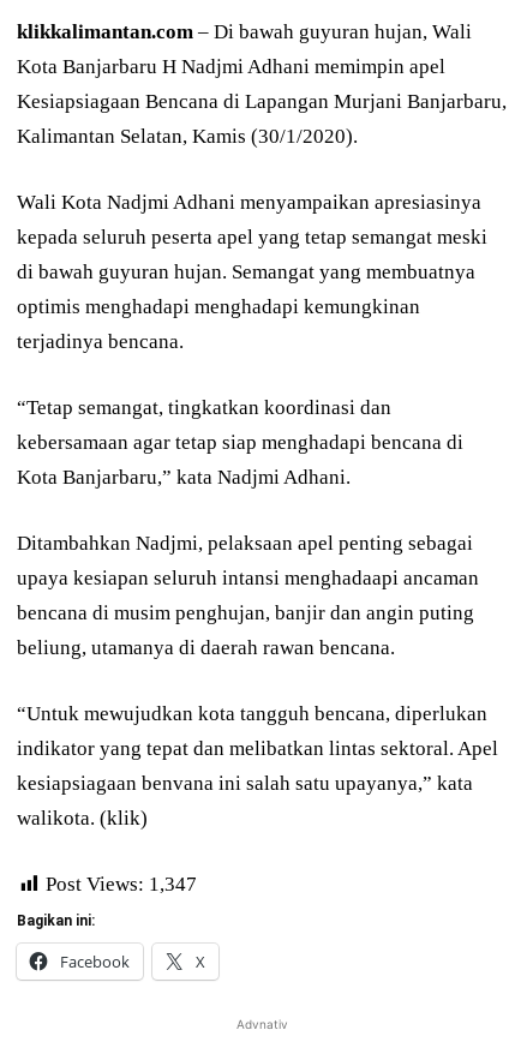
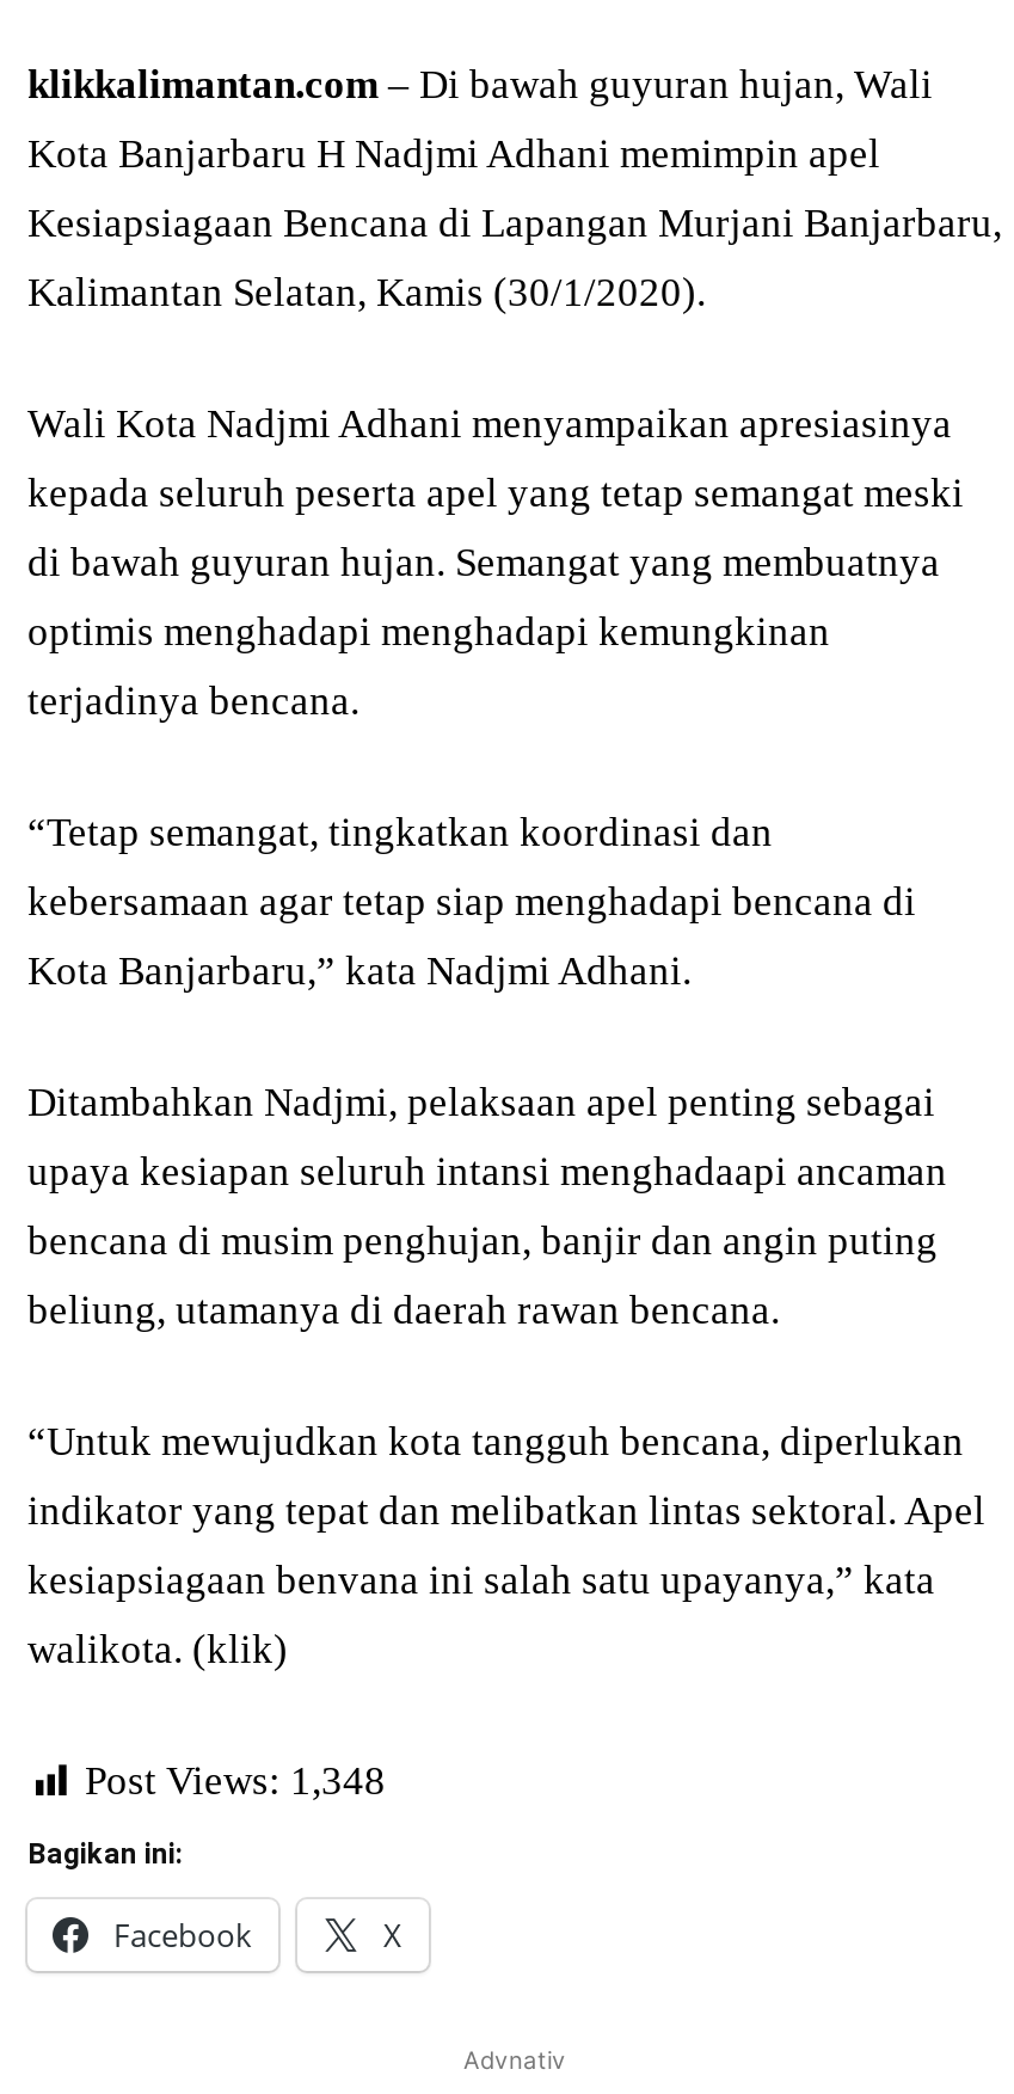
[46,873,197,896] Post Views: 1,347 -> [85,1758,386,1804] Post Views: 1,348

